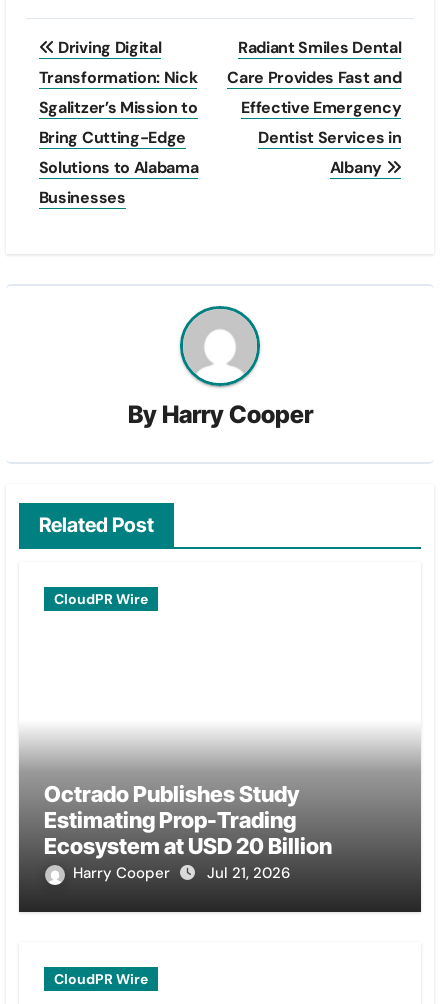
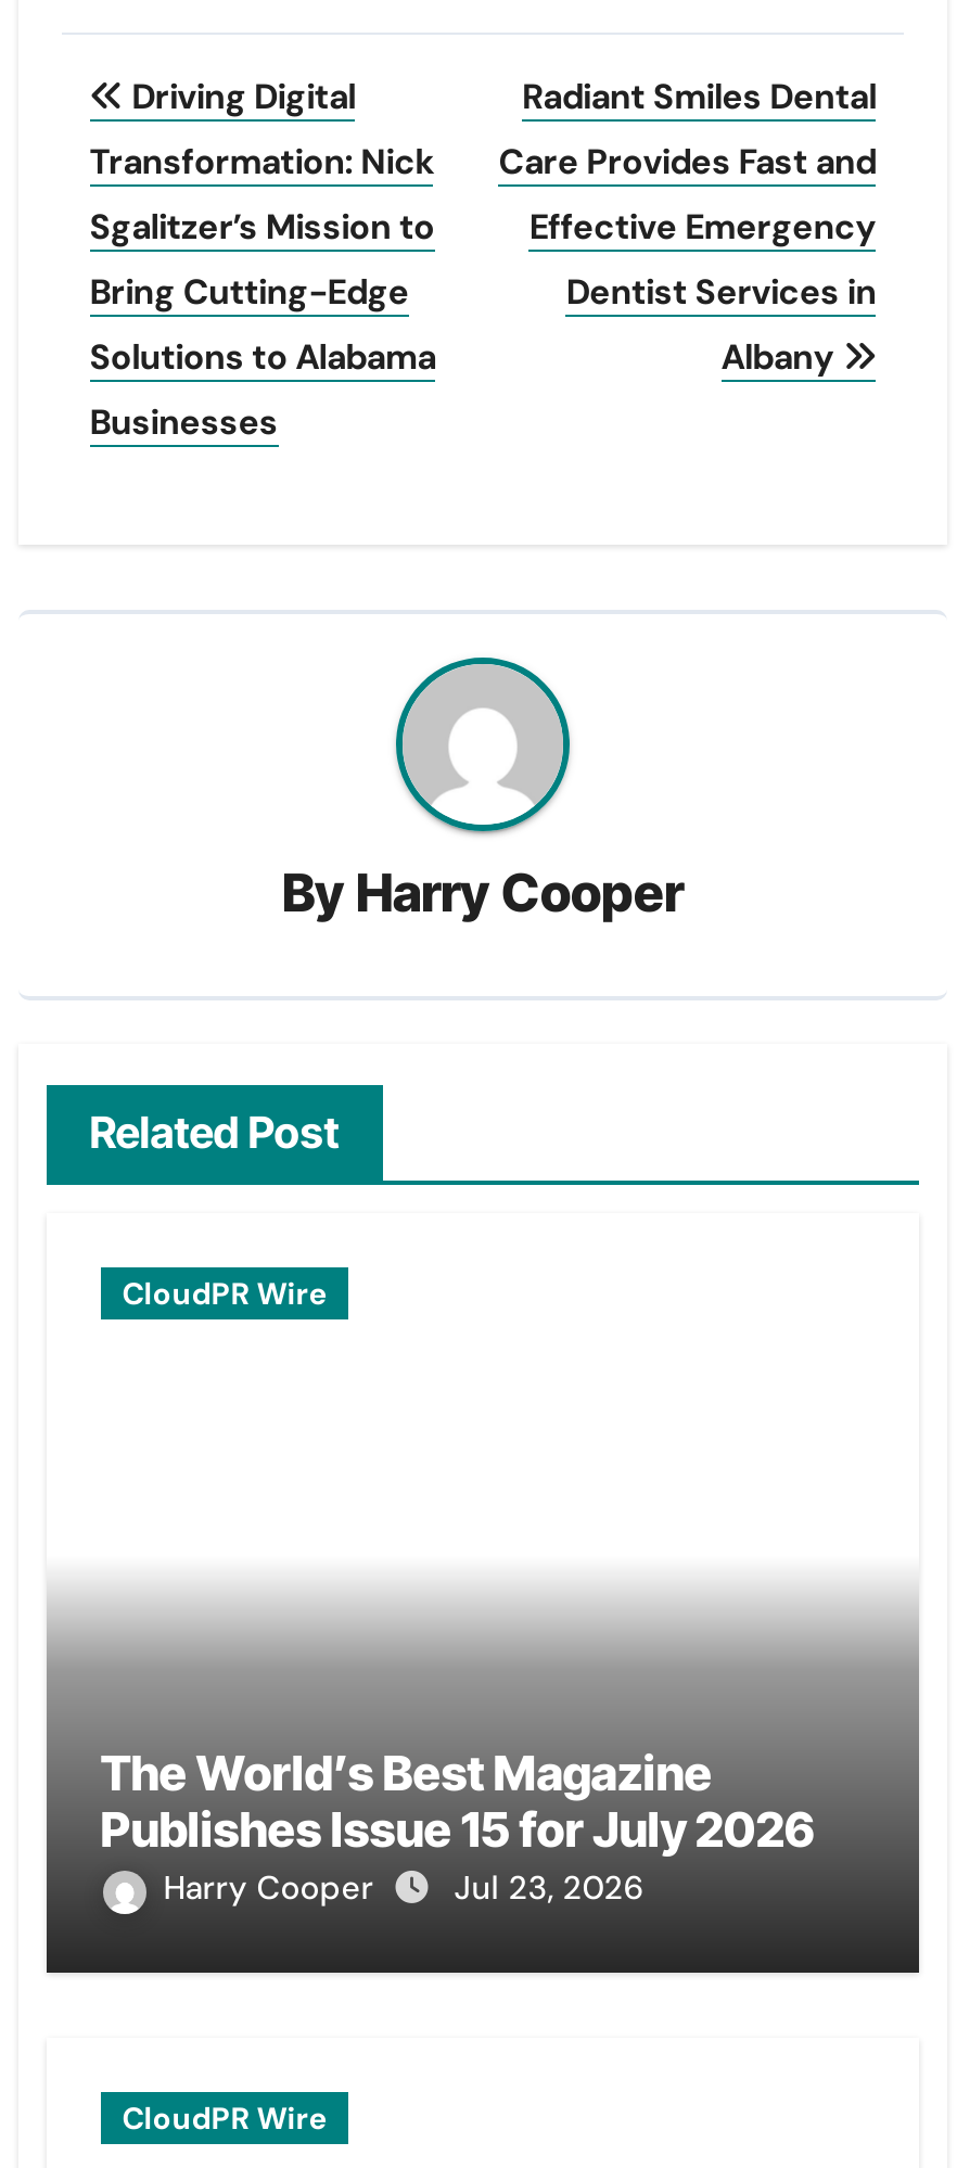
[44,781,332,859] Octrado Publishes Study | Estimating Prop-Trading | Ecosystem at USD 20 Billion -> [100,1746,814,1859] The World’s Best Magazine | Publishes Issue 15 for July 2026
[73,863,290,883] Harry Cooper Jul 21, 2026 -> [163,1867,643,1911] Harry Cooper Jul 23, 2026

